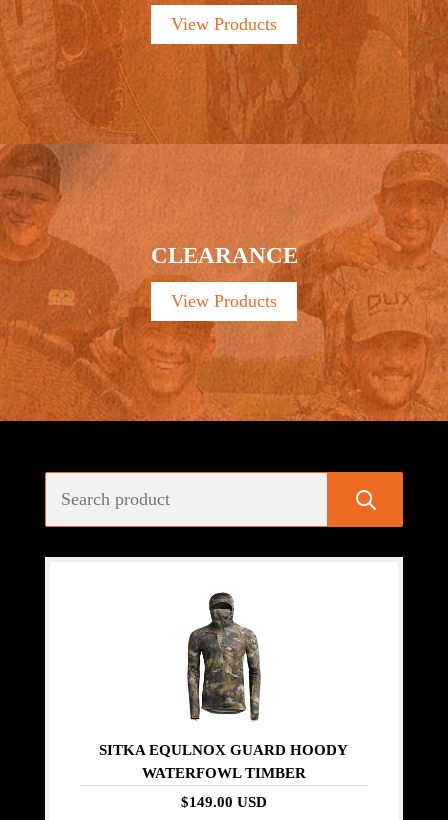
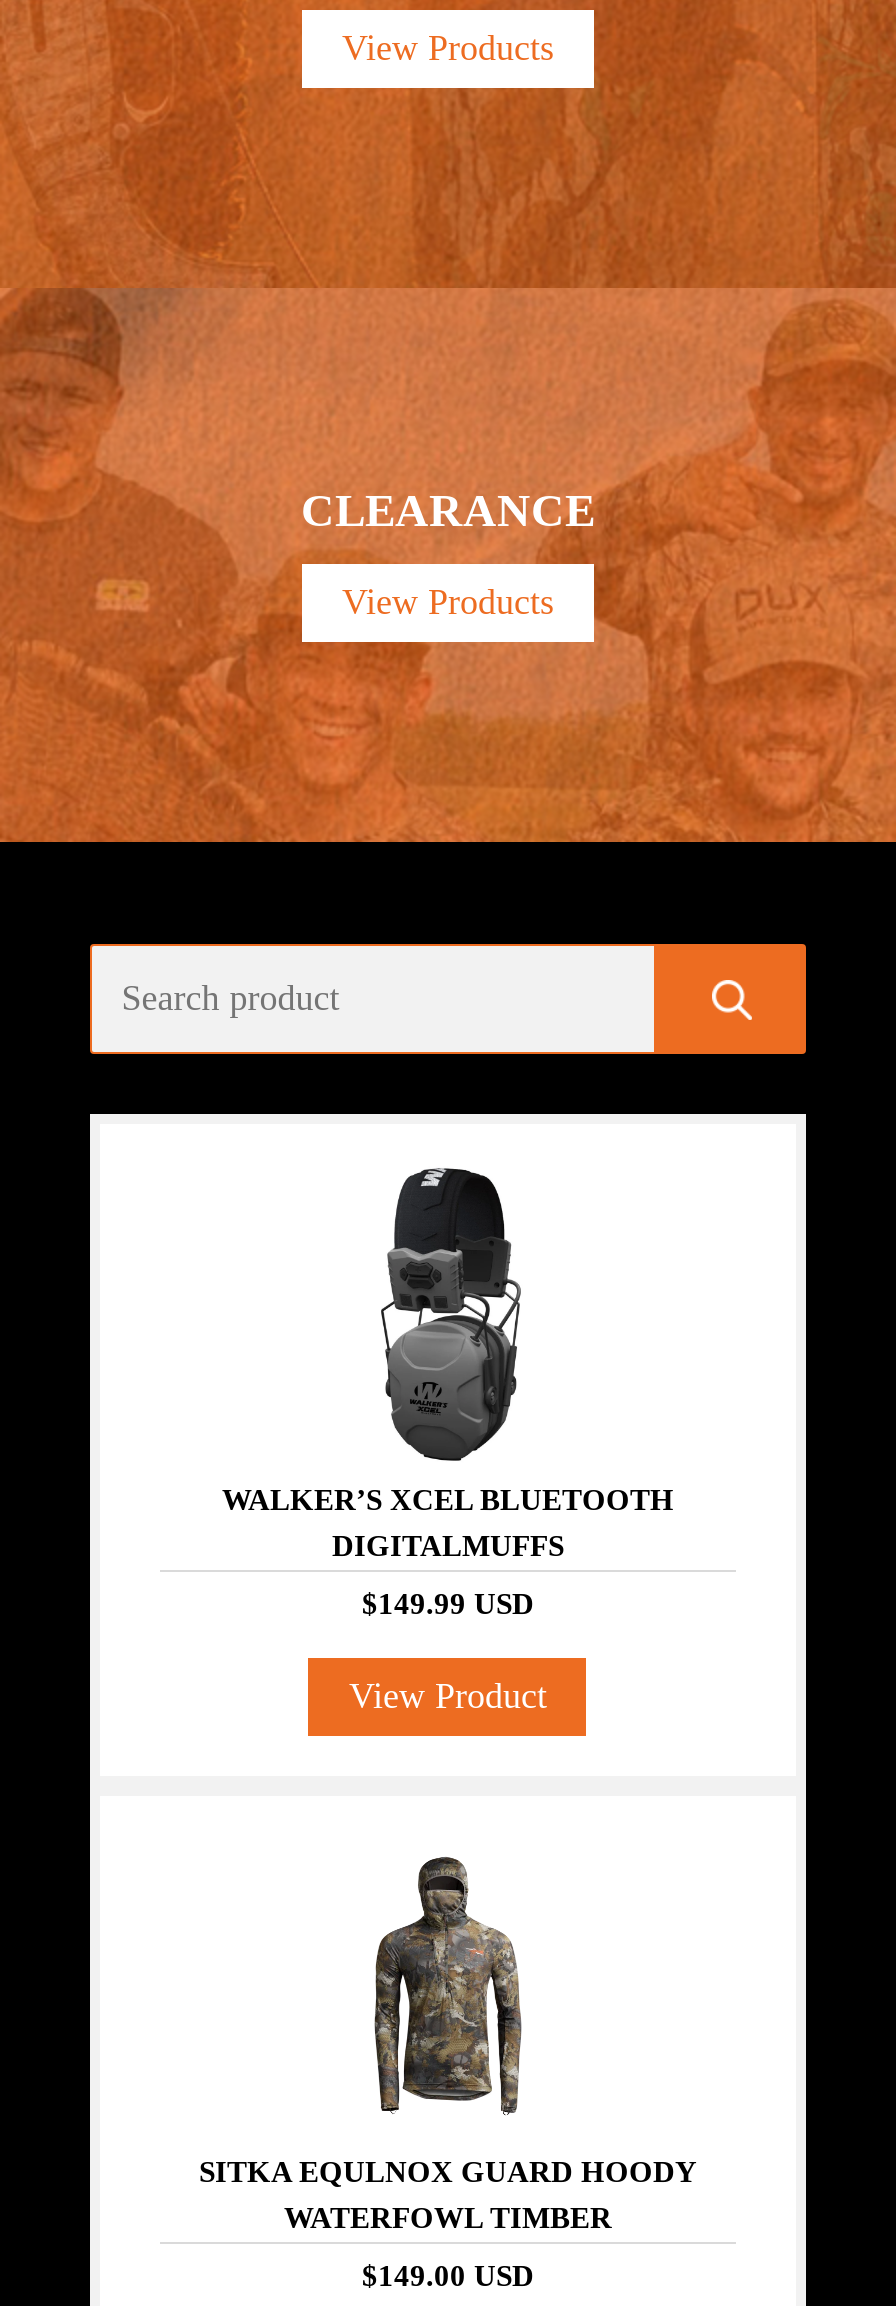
none -> [222,1166,674,1715] [image] | WALKER’S XCEL BLUETOOTH | DIGITALMUFFS | $149.99 USD | View Product

